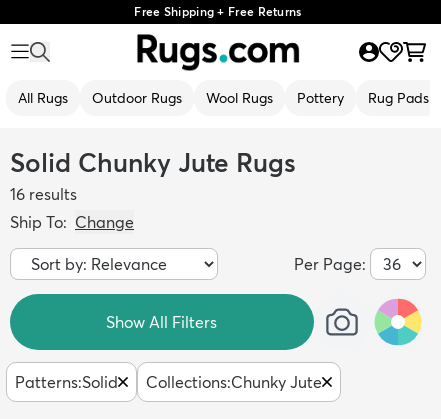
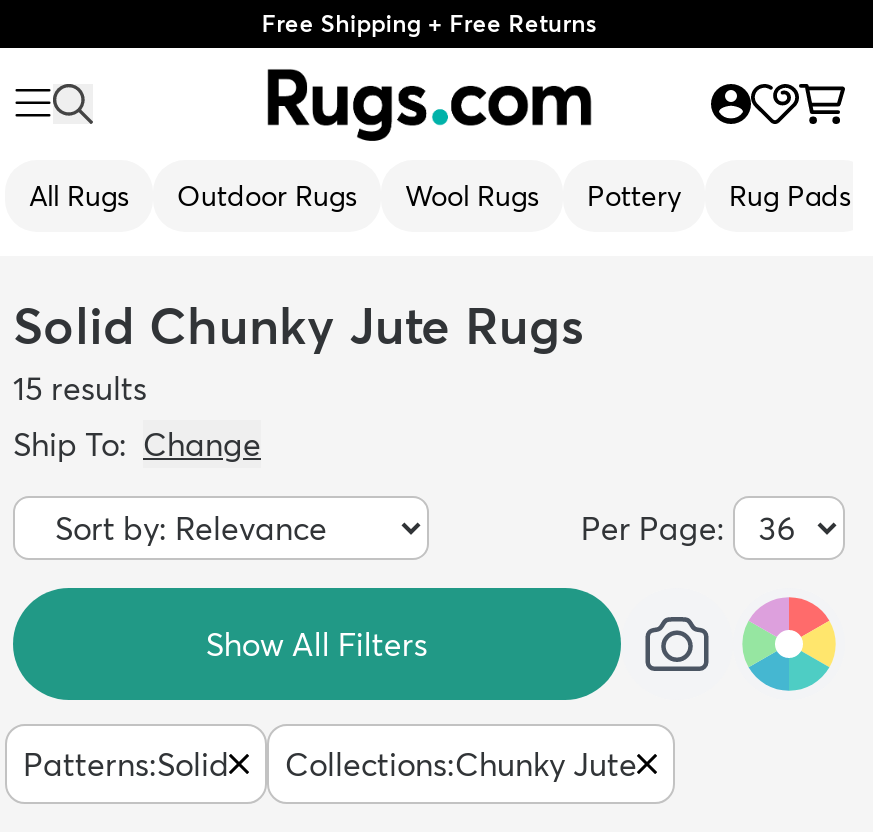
[10,184,77,204] 16 results -> [13,368,147,408] 15 results

